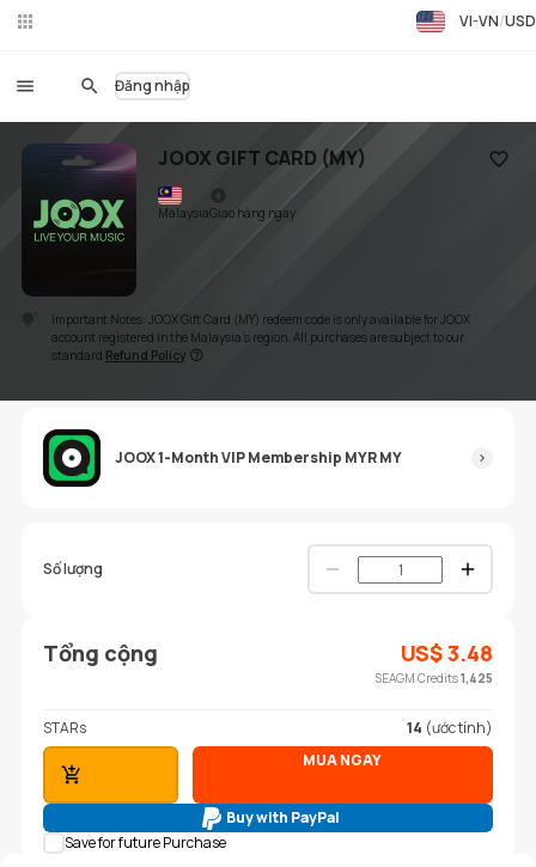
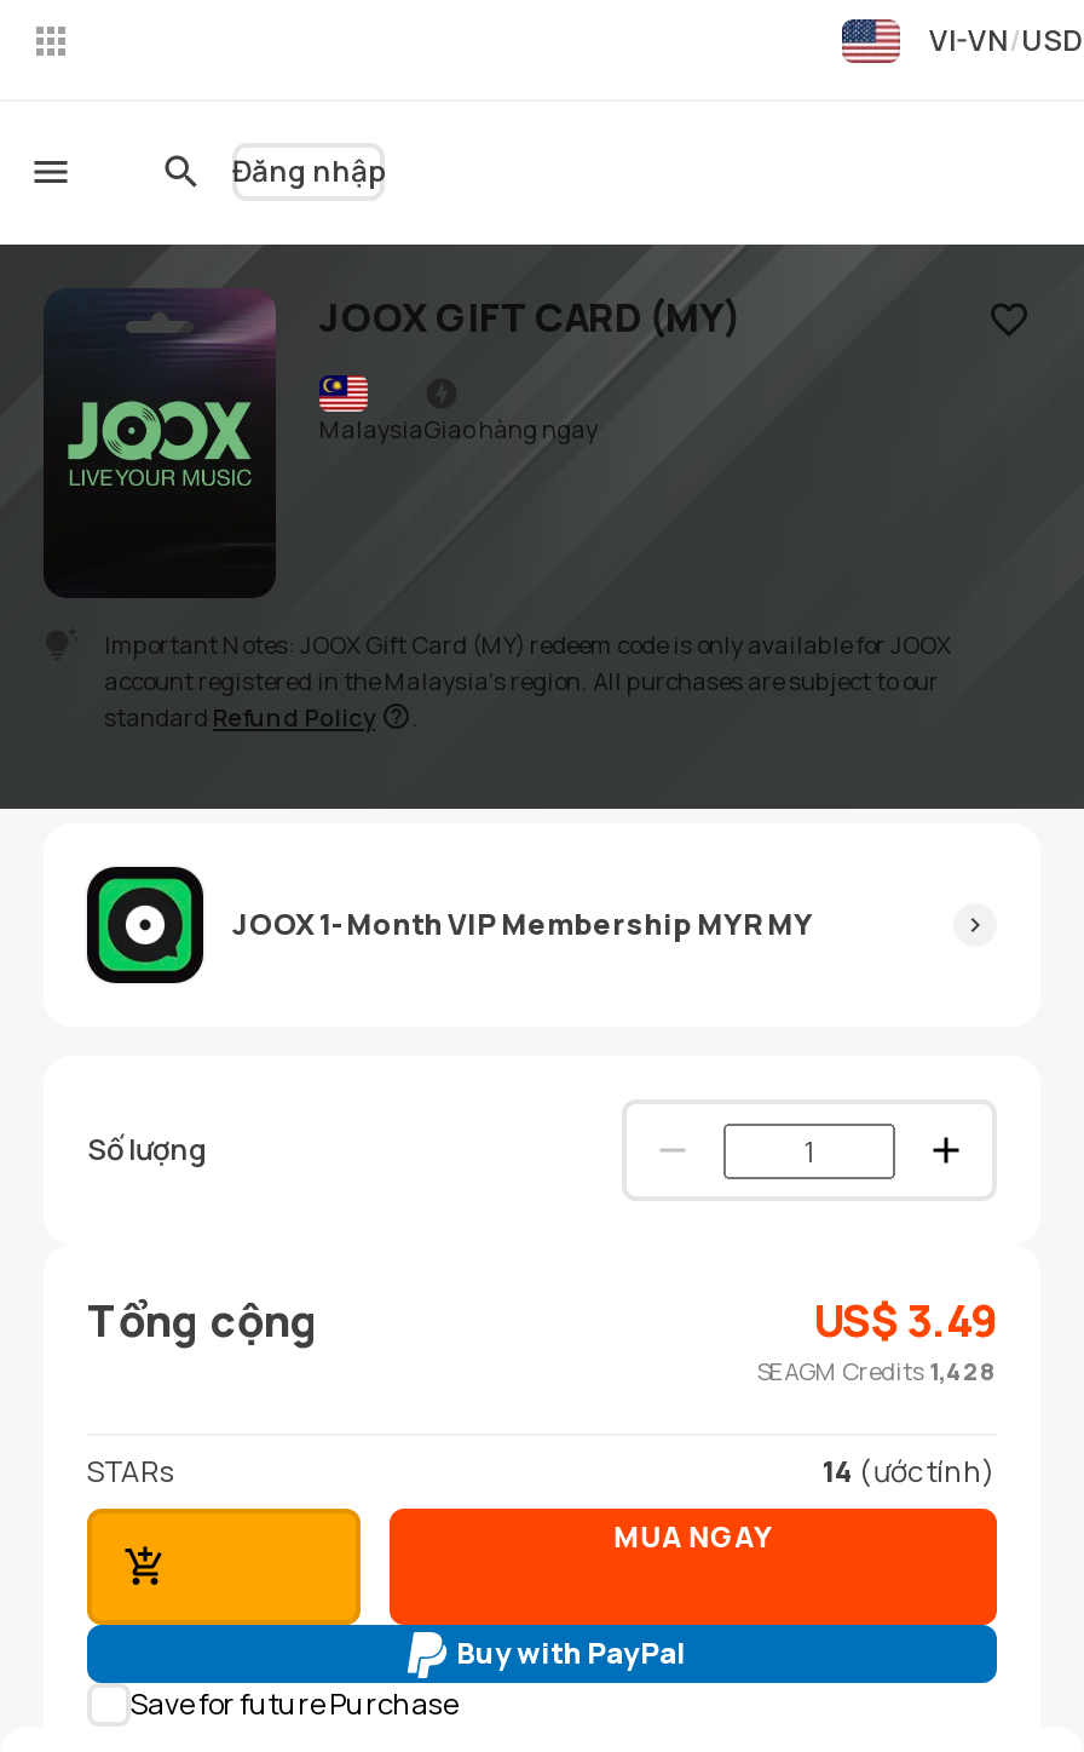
[376,639,493,686] US$3.48 | SEAGM Credits 1,425 -> [757,1291,997,1388] US$3.49 | SEAGM Credits 1,428

